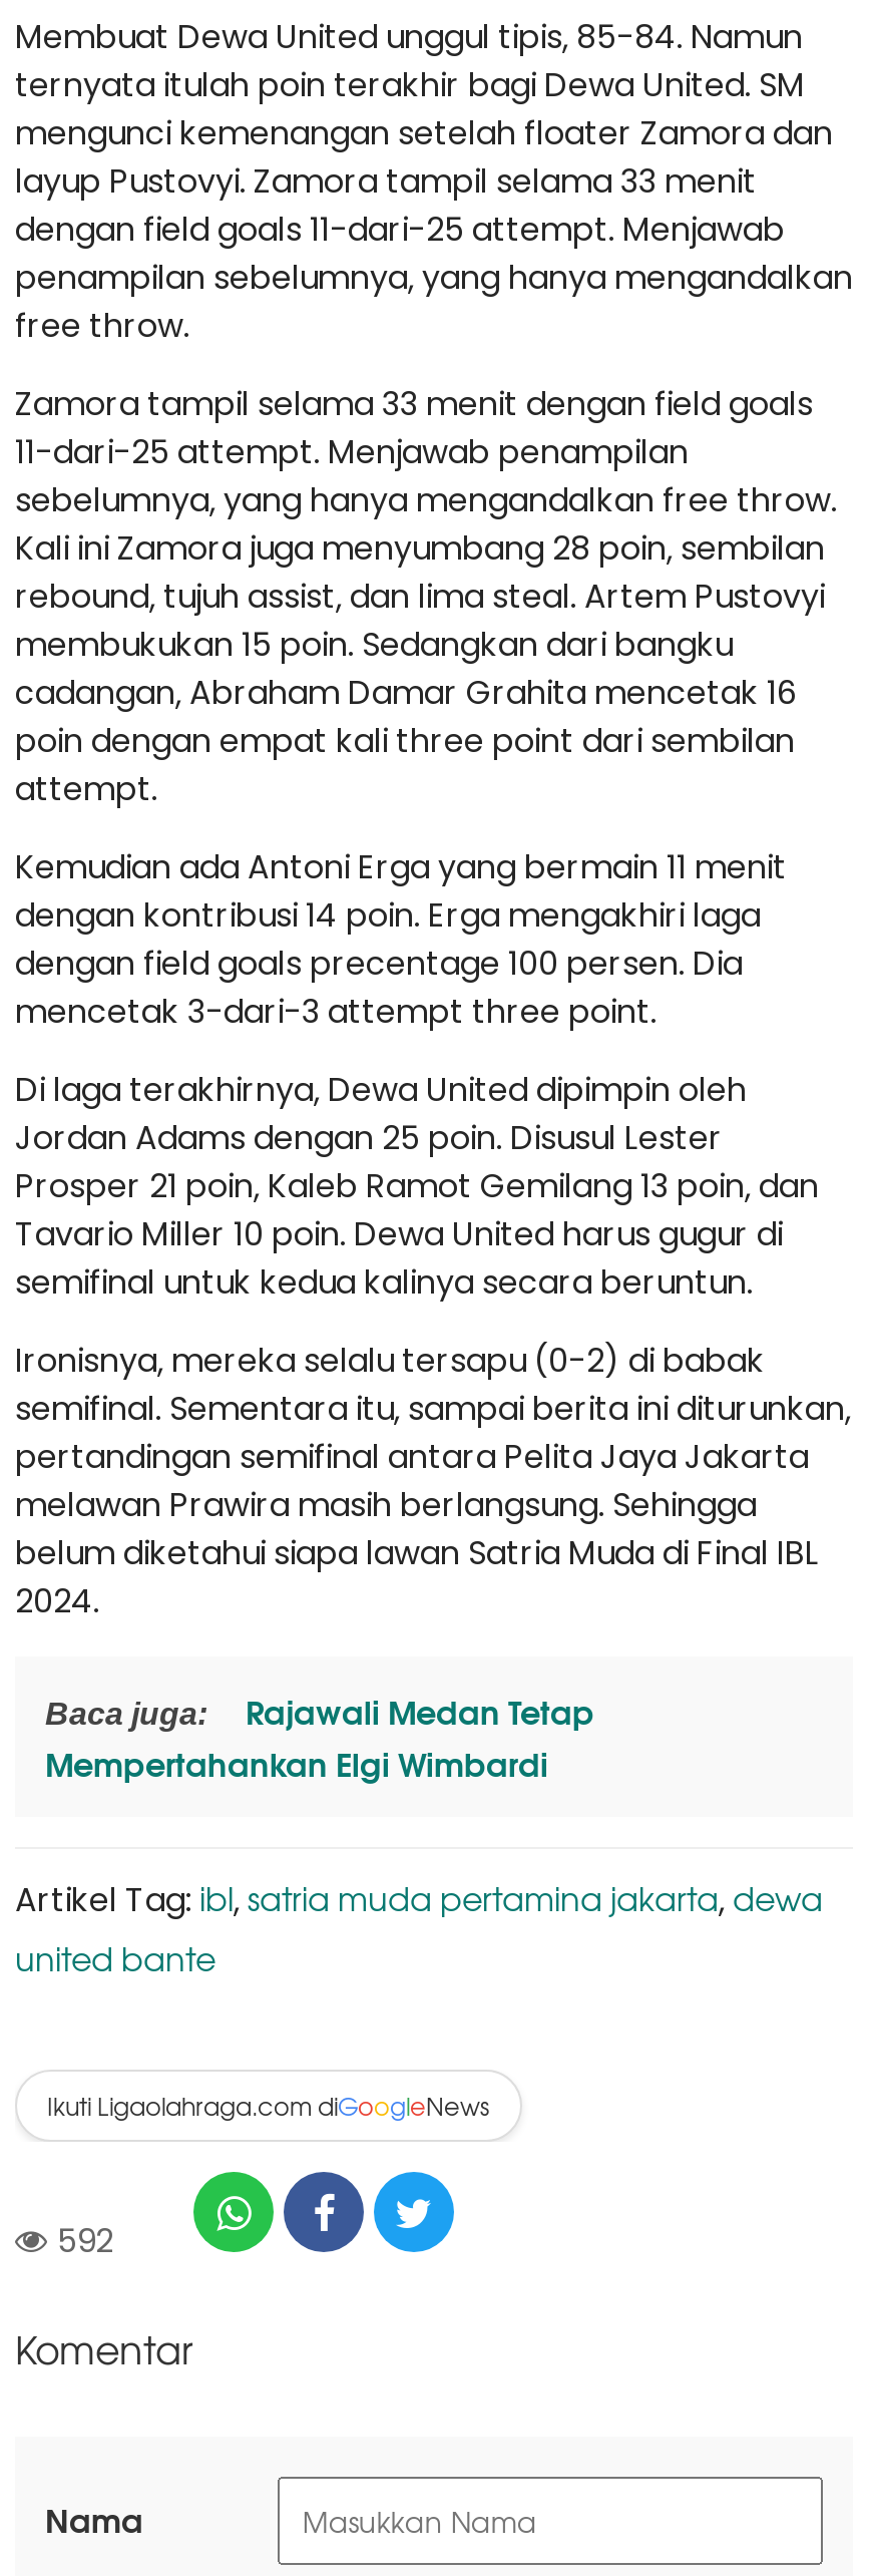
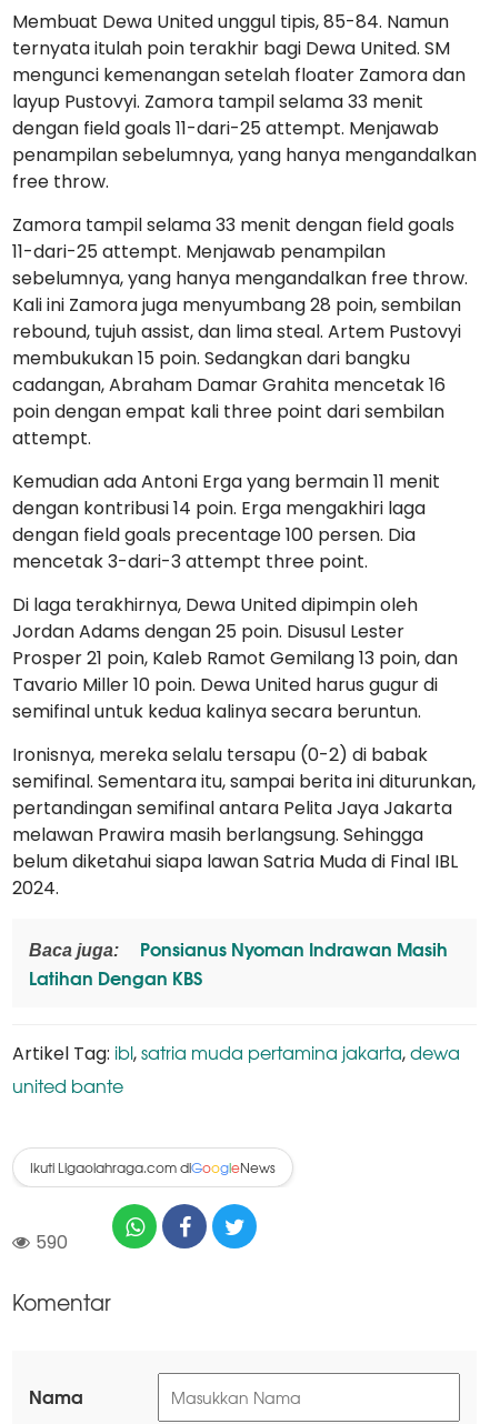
[45,1685,594,1787] Rajawali Medan Tetap | Mempertahankan Elgi Wimbardi -> [29,934,448,991] Ponsianus Nyoman Indrawan Masih | Latihan Dengan KBS
[57,2224,113,2256] 592 -> [36,1233,68,1251] 590

